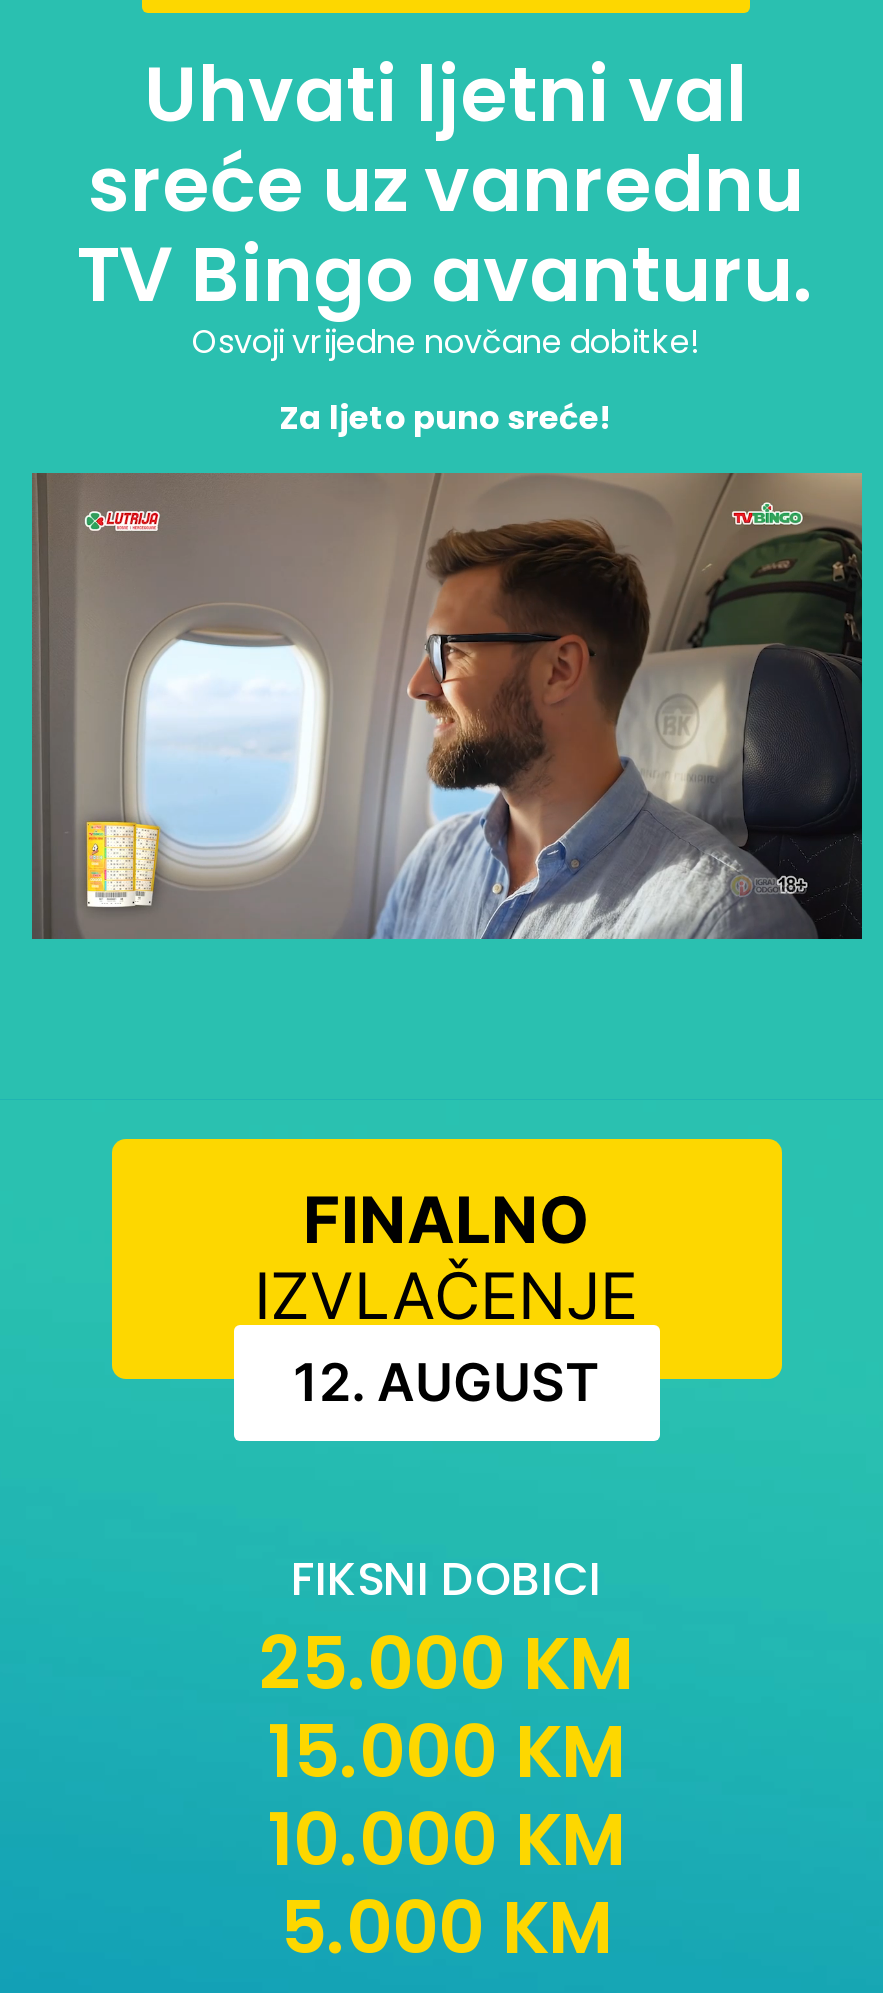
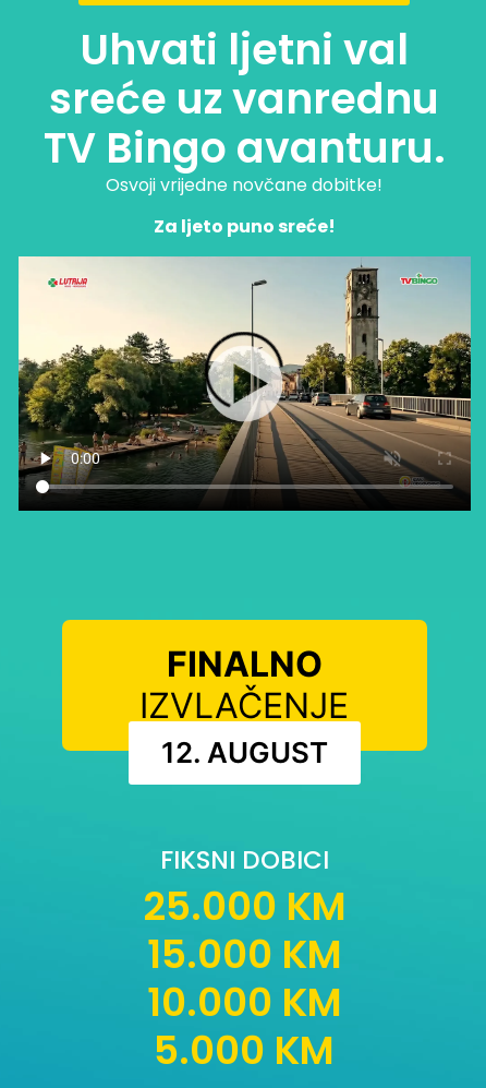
[30,471,864,941] [image] -> [17,255,472,512] [image]

